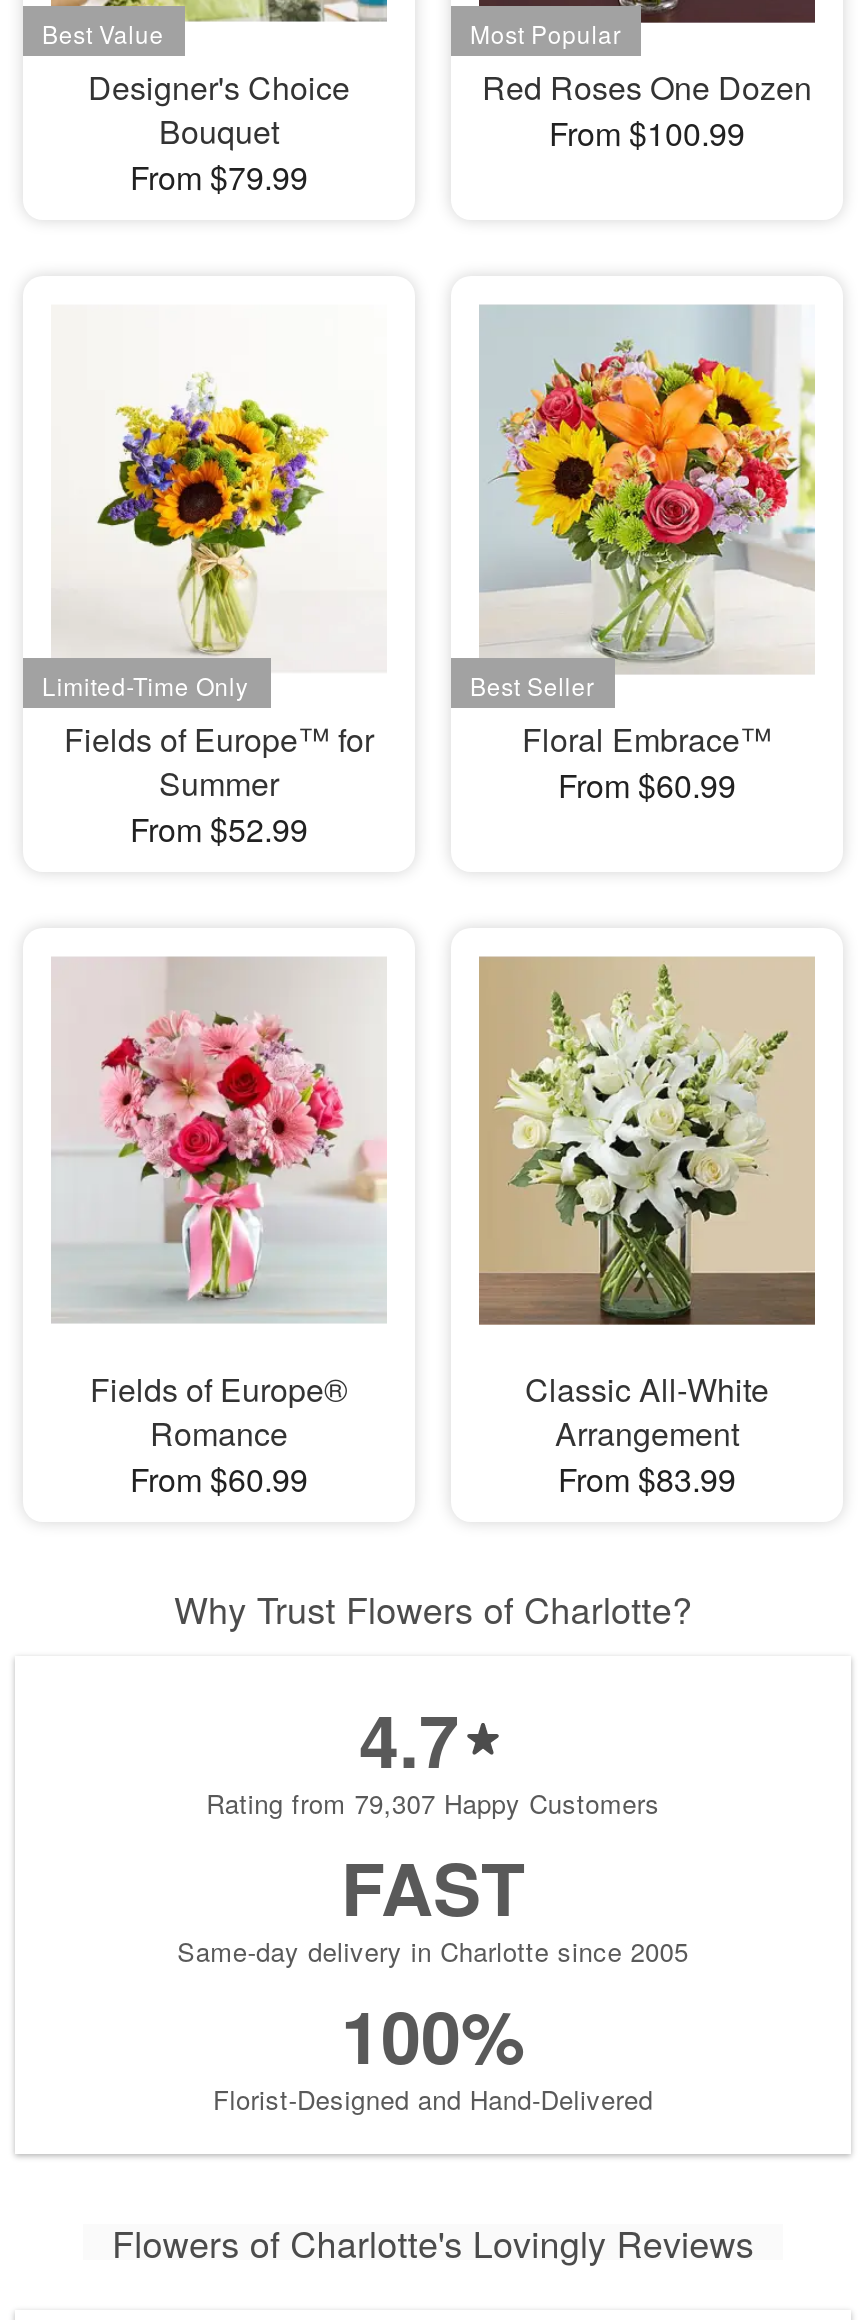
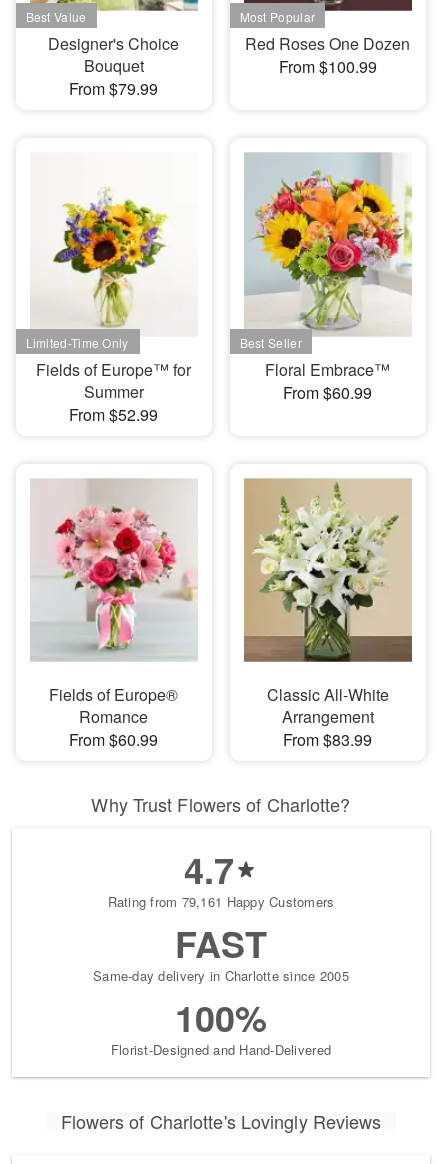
[206,1784,660,1822] Rating from 79,307 Happy Customers -> [108,892,334,911] Rating from 79,161 Happy Customers

